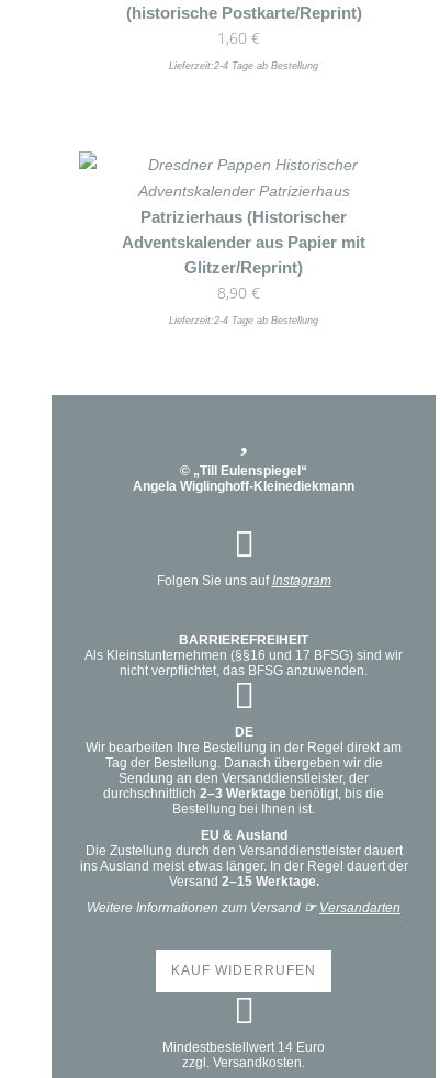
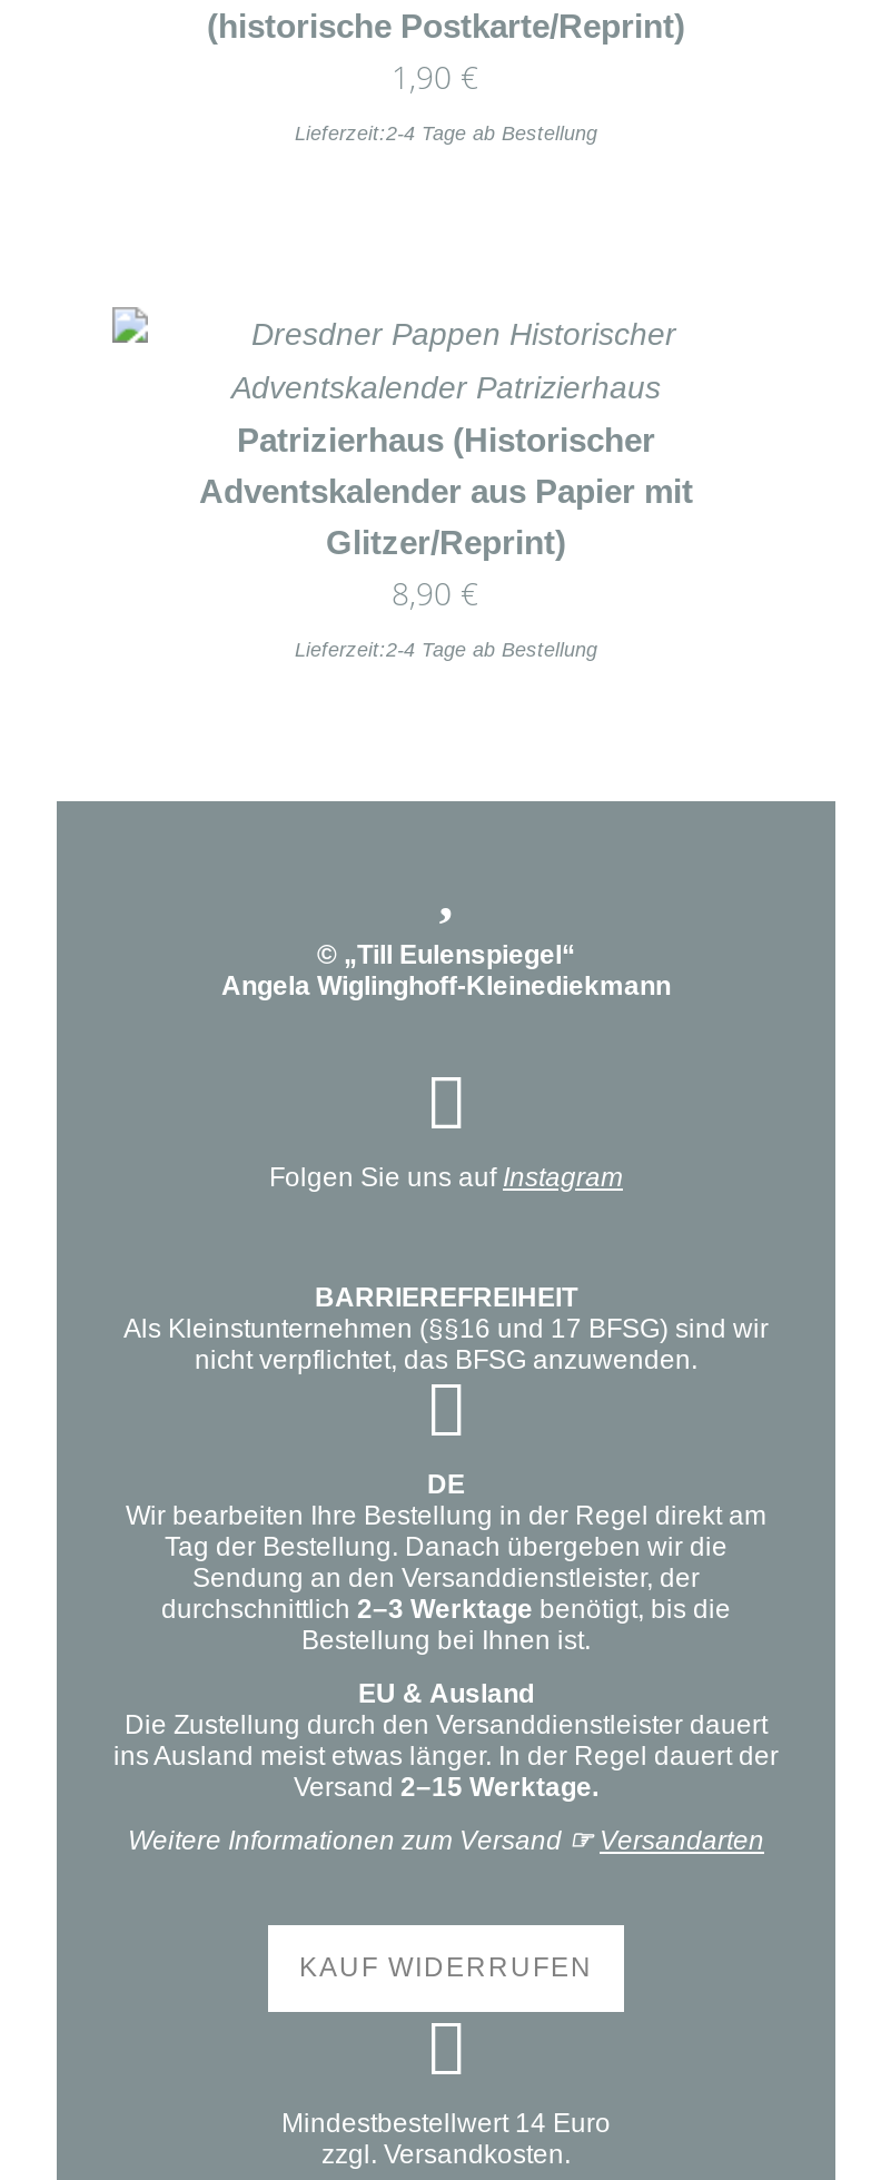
[217,27,260,48] 1,60 € -> [392,56,478,98] 1,90 €

